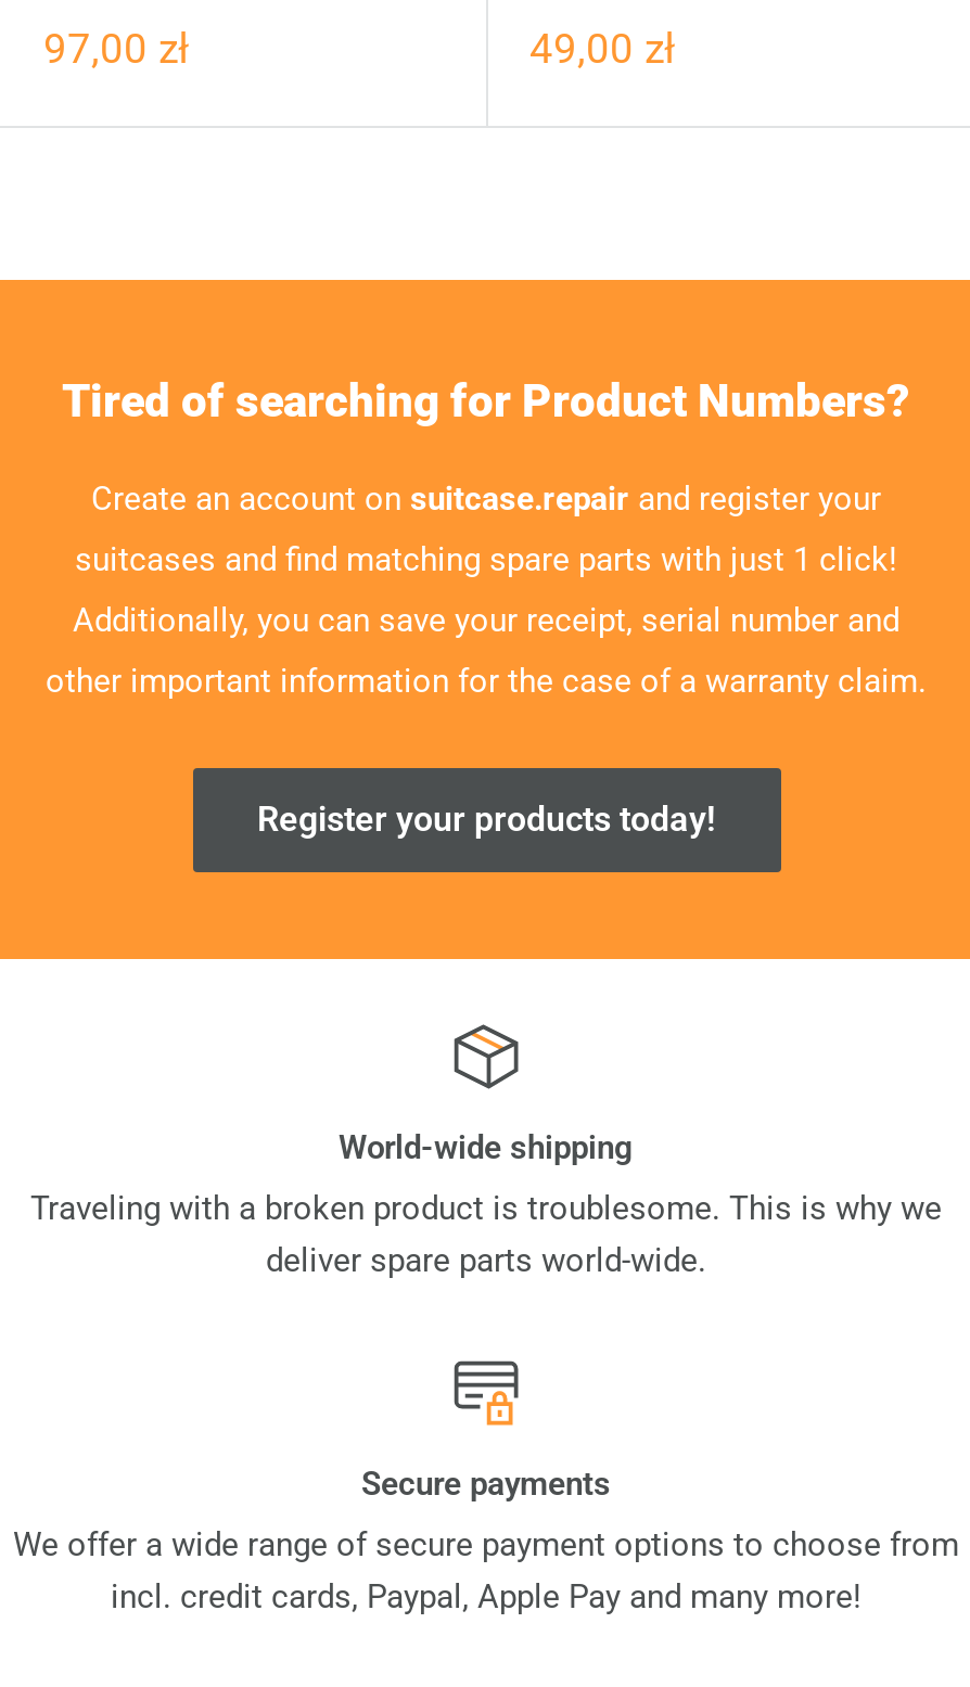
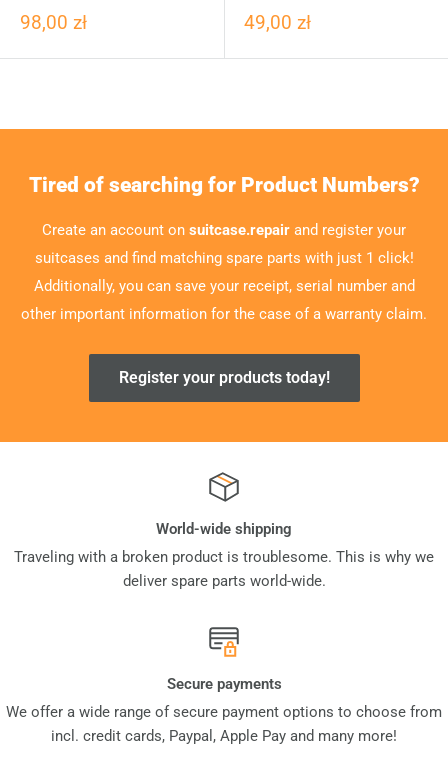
[43,23,189,73] 97,00 zł -> [20,11,87,34] 98,00 zł

